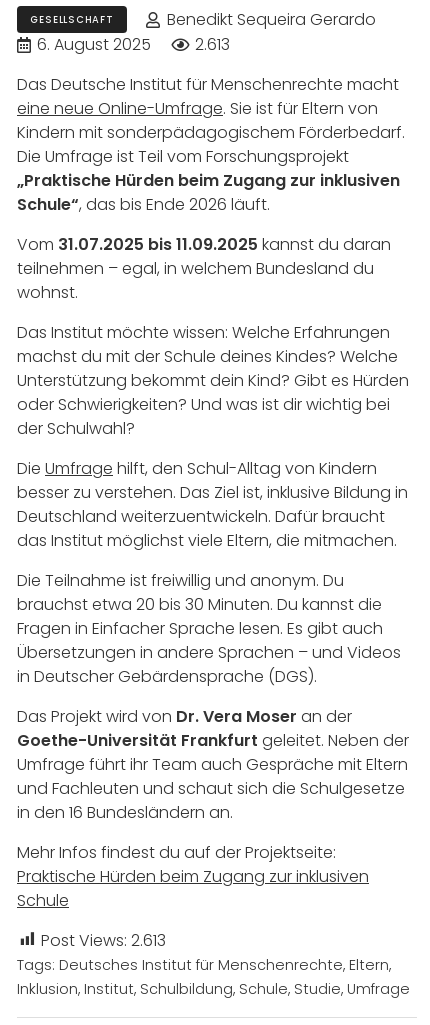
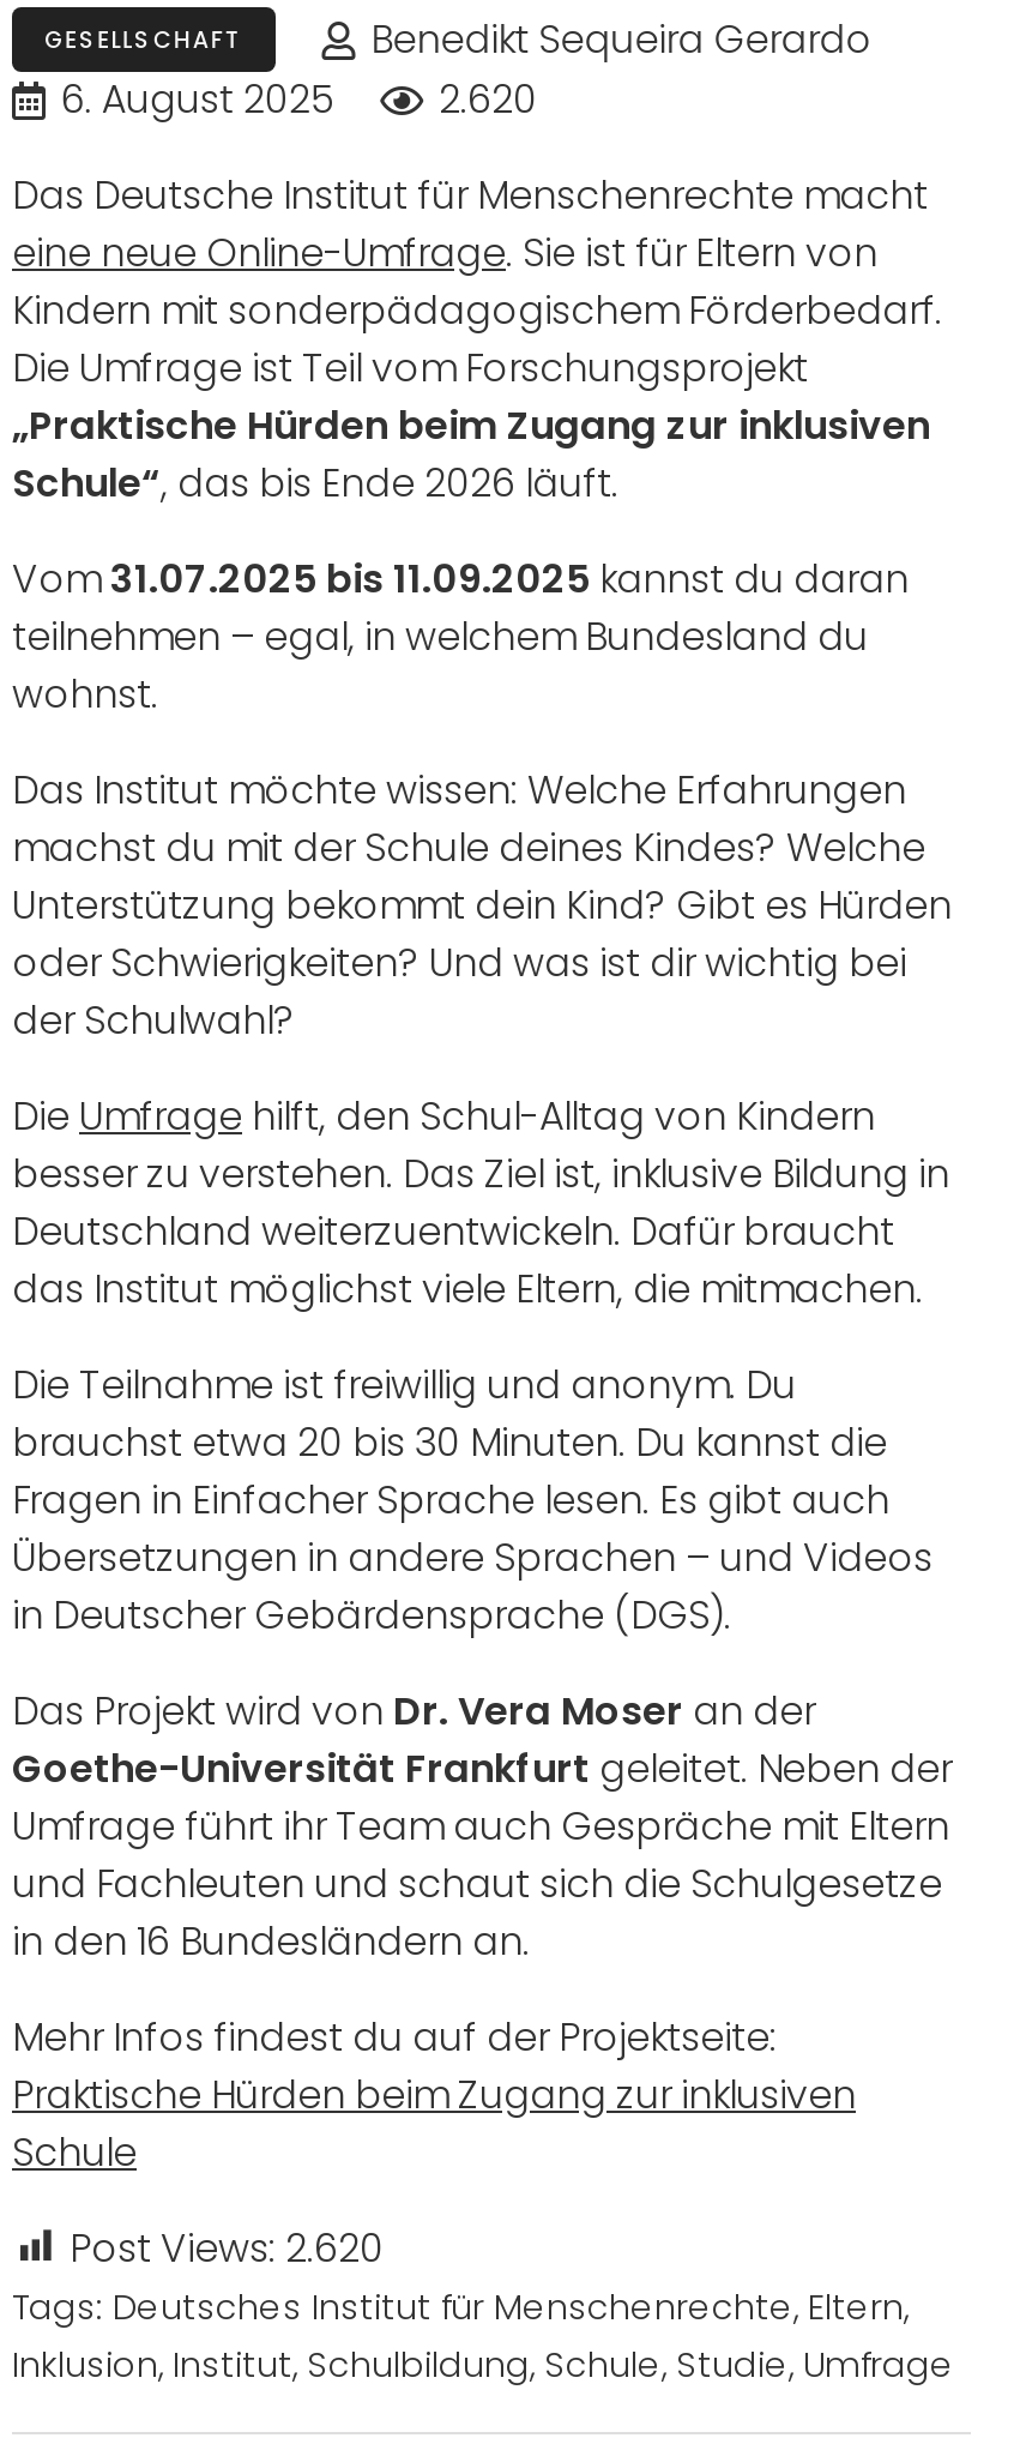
[37,33,230,56] 6. August 2025 2.613 -> [61,71,537,126] 6. August 2025 2.620
[41,929,166,952] Post Views: 2.613 -> [70,2220,384,2275] Post Views: 2.620

